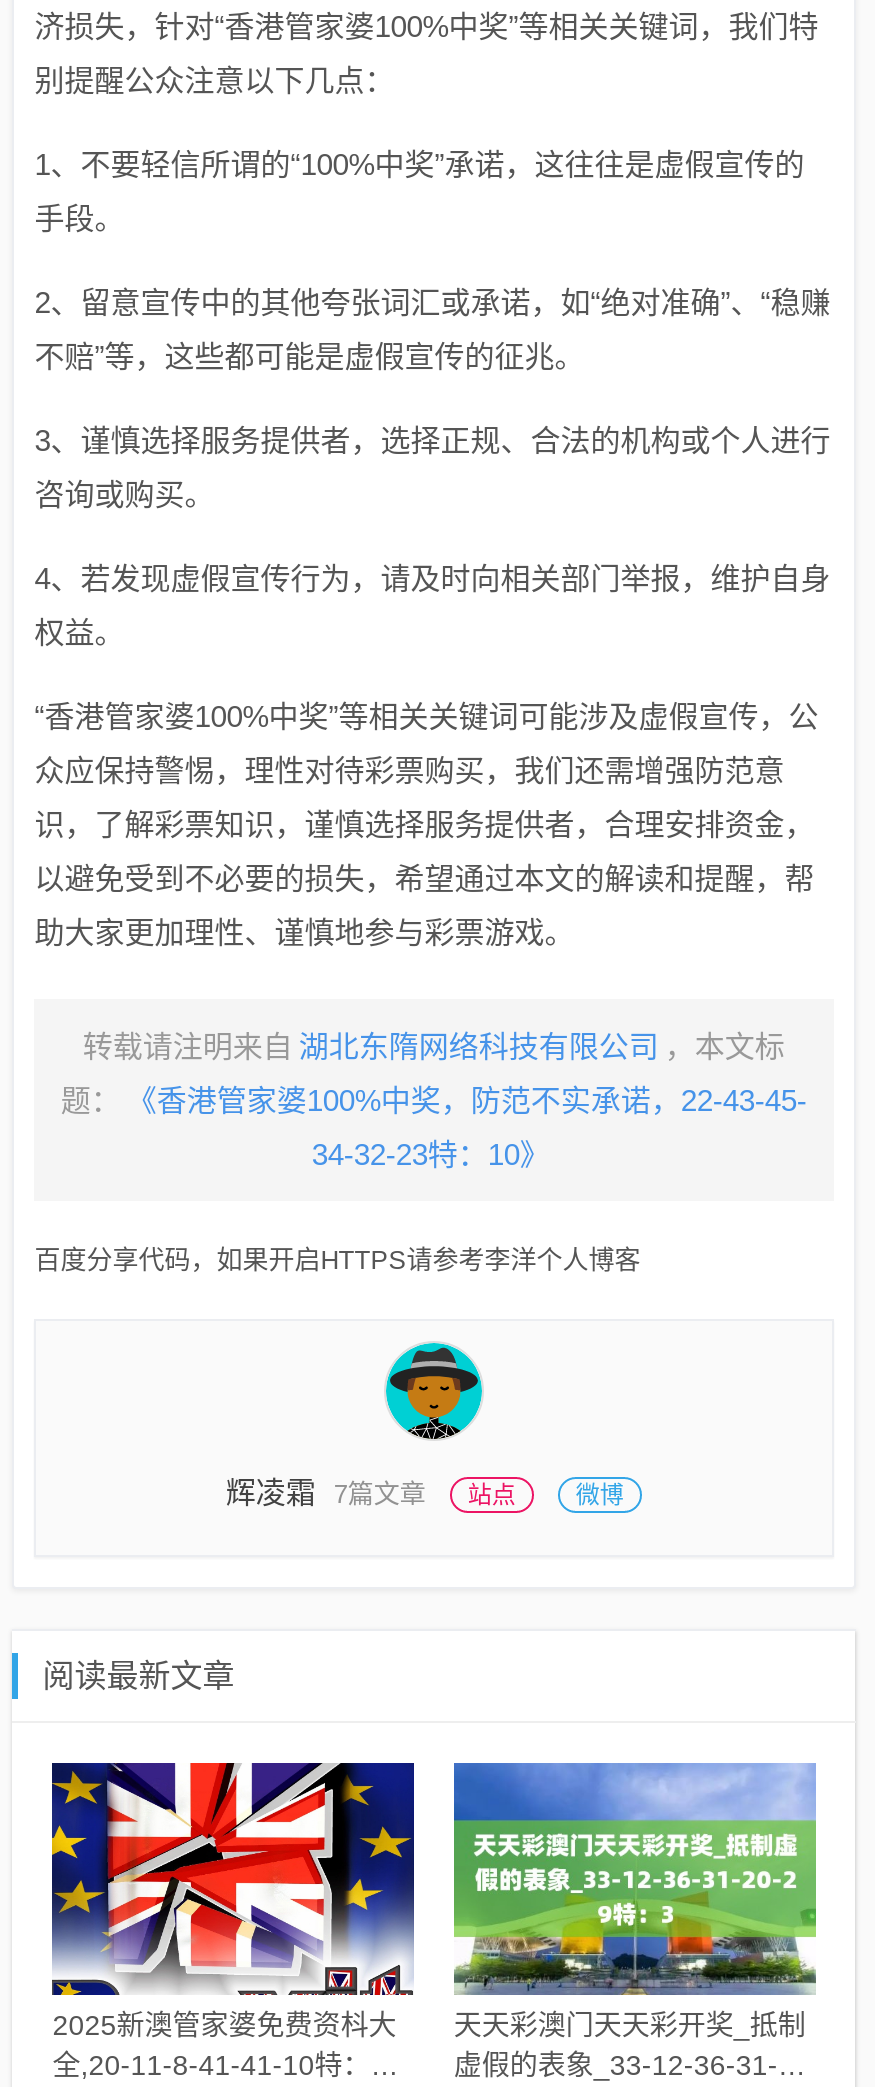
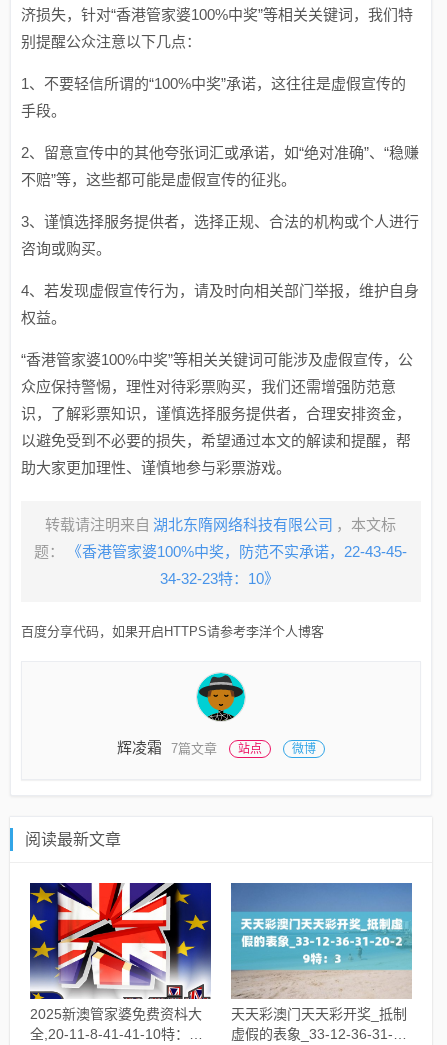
[452,1763,818,1995] [image] -> [230,883,413,999] [image]

